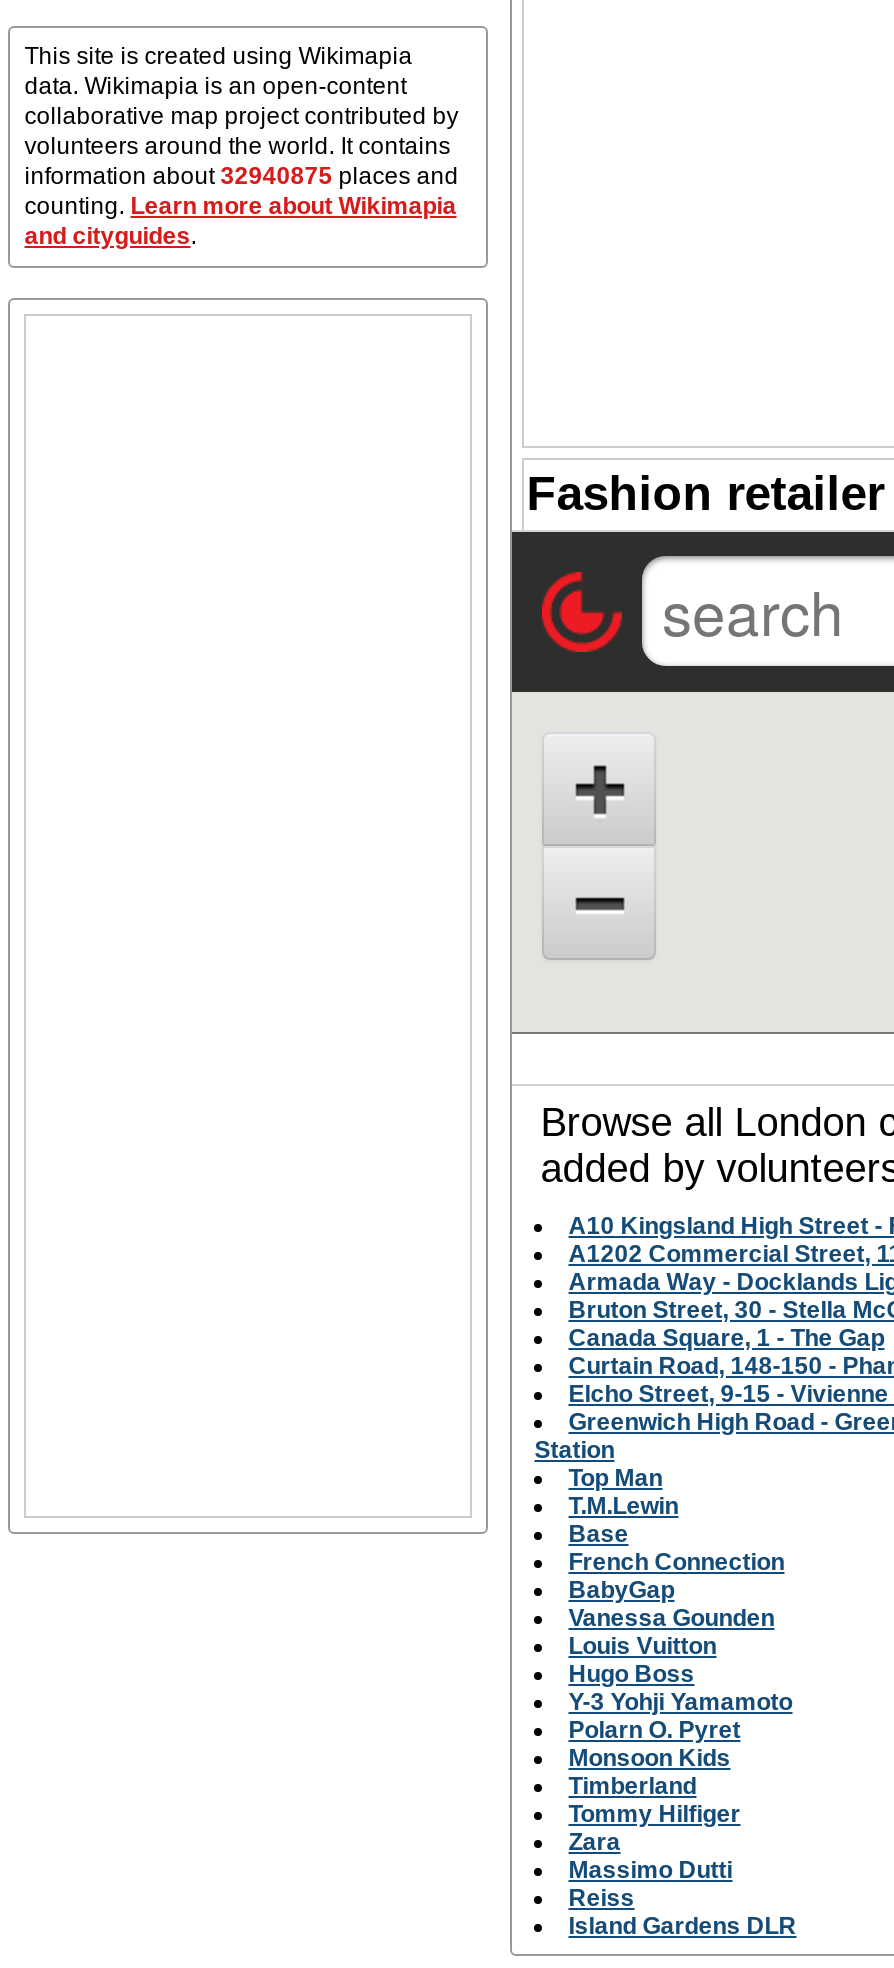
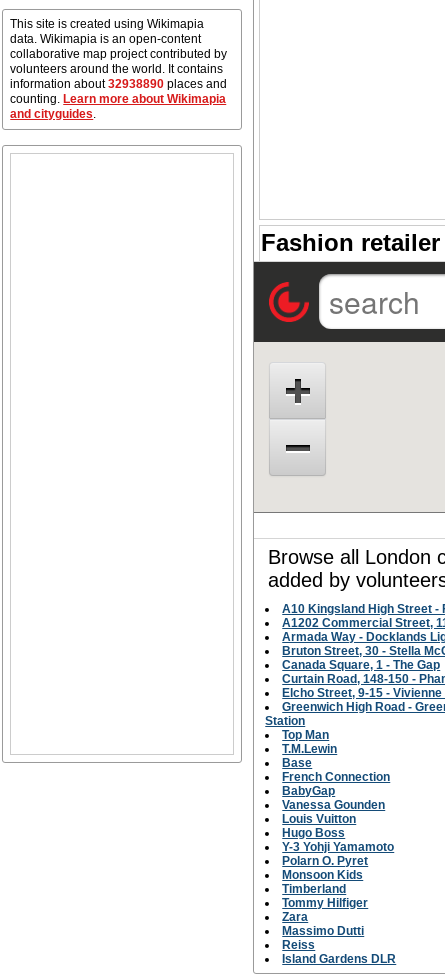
[24,162,458,190] information about 32940875 places and -> [10,77,227,91] information about 32938890 places and

